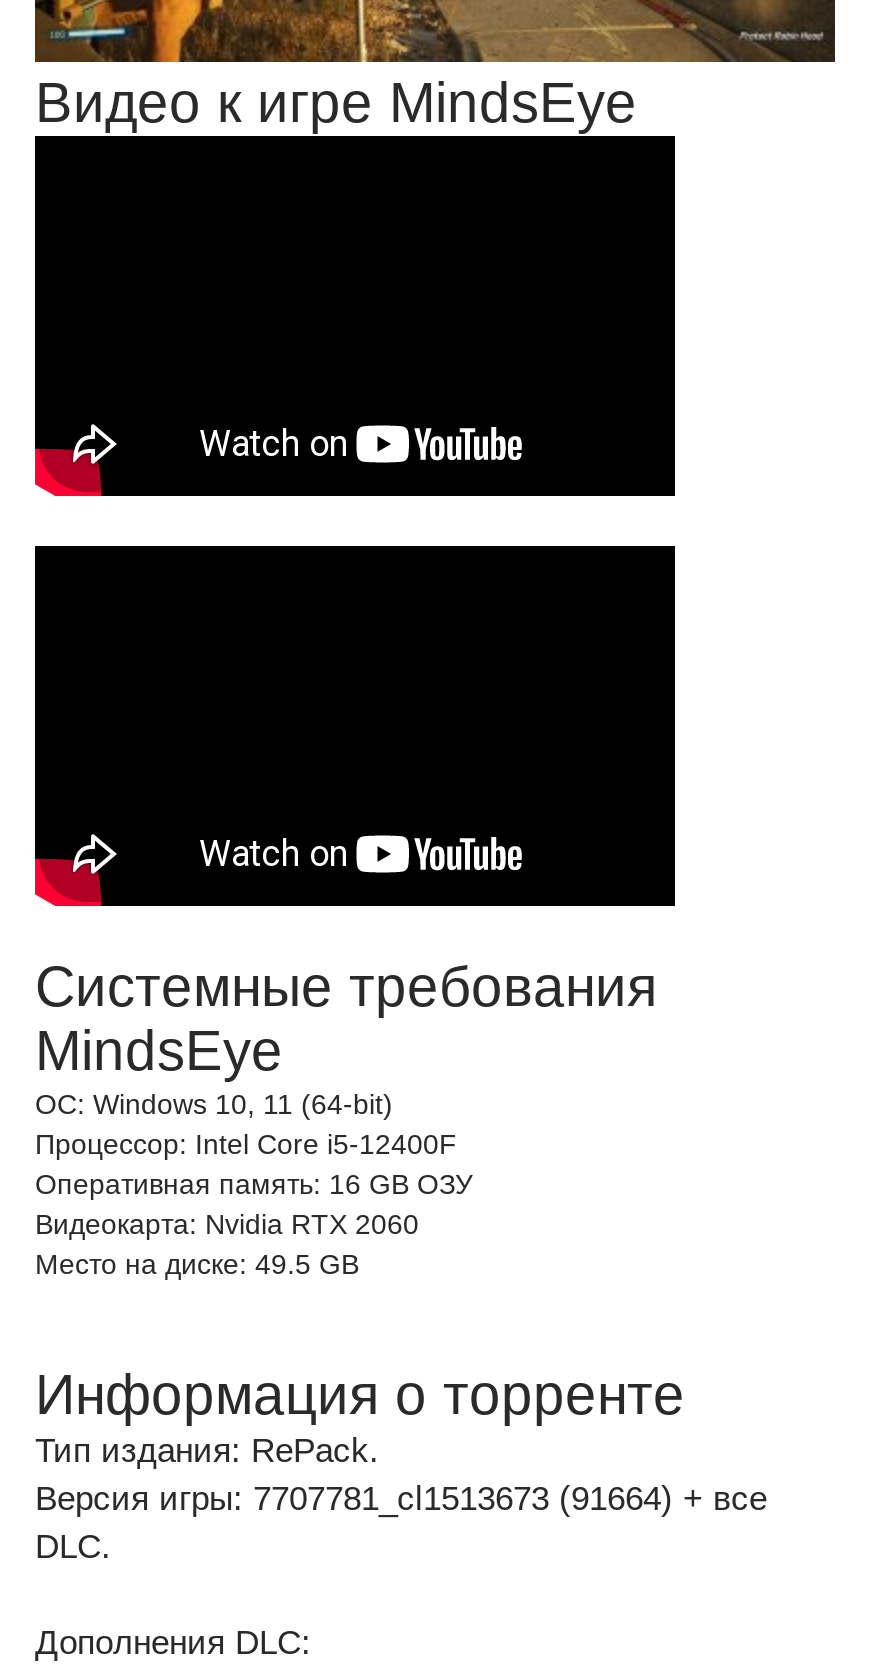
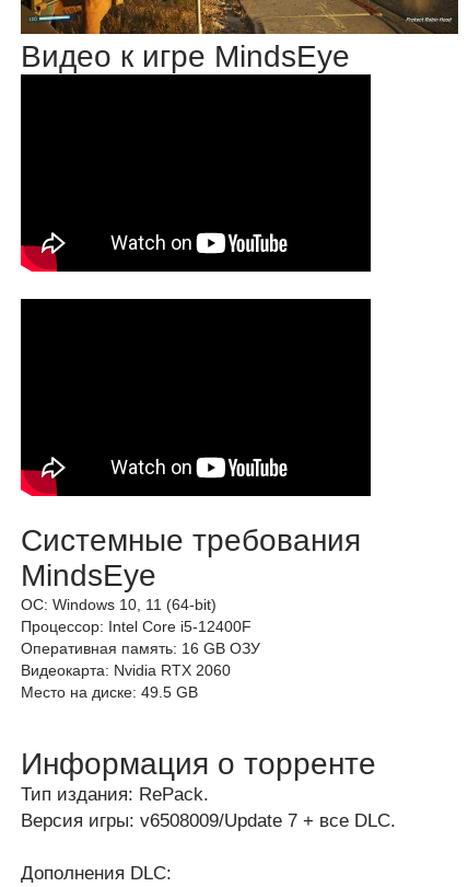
[35,1480,767,1566] Версия игры: 7707781_cl1513673 (91664) + все | DLC. -> [21,810,396,831] Версия игры: v6508009/Update 7 + все DLC.

